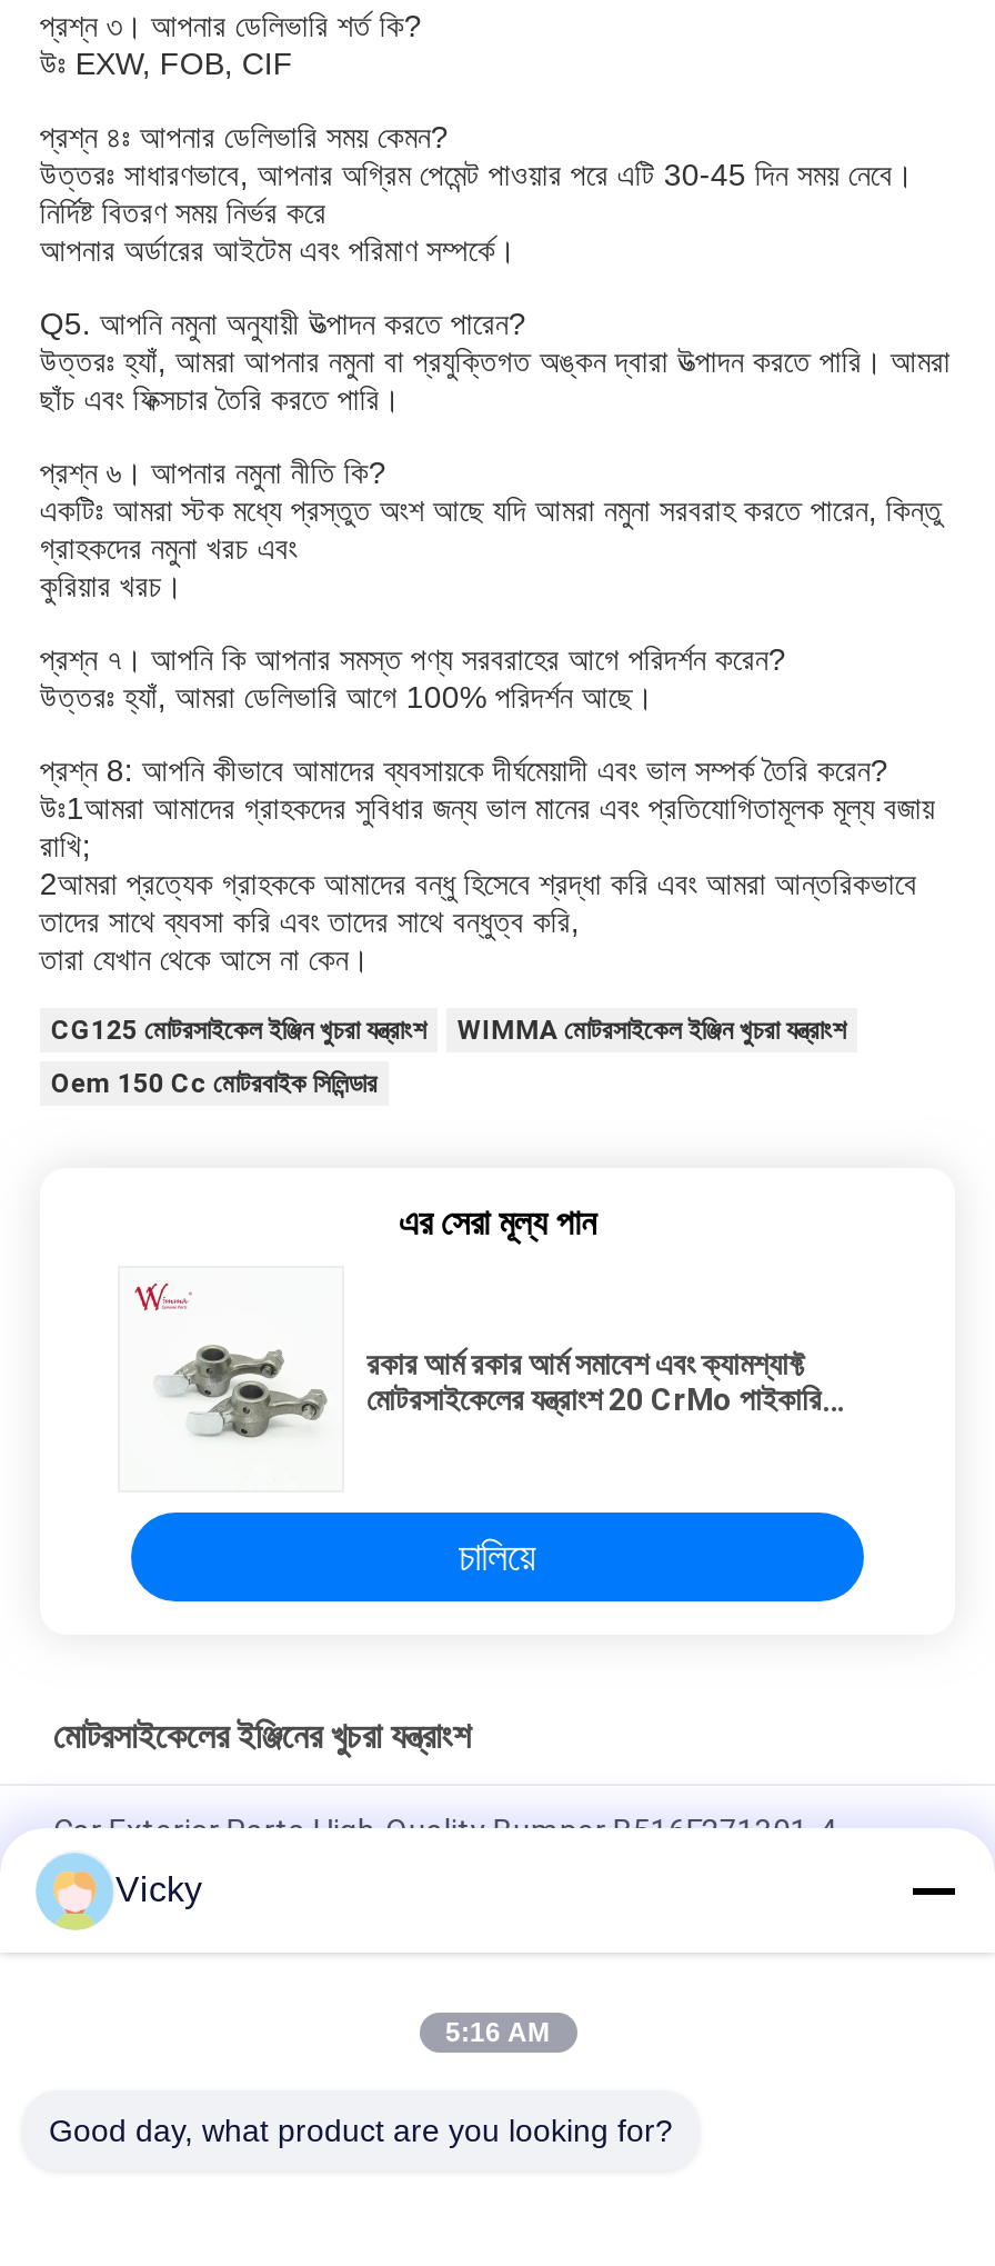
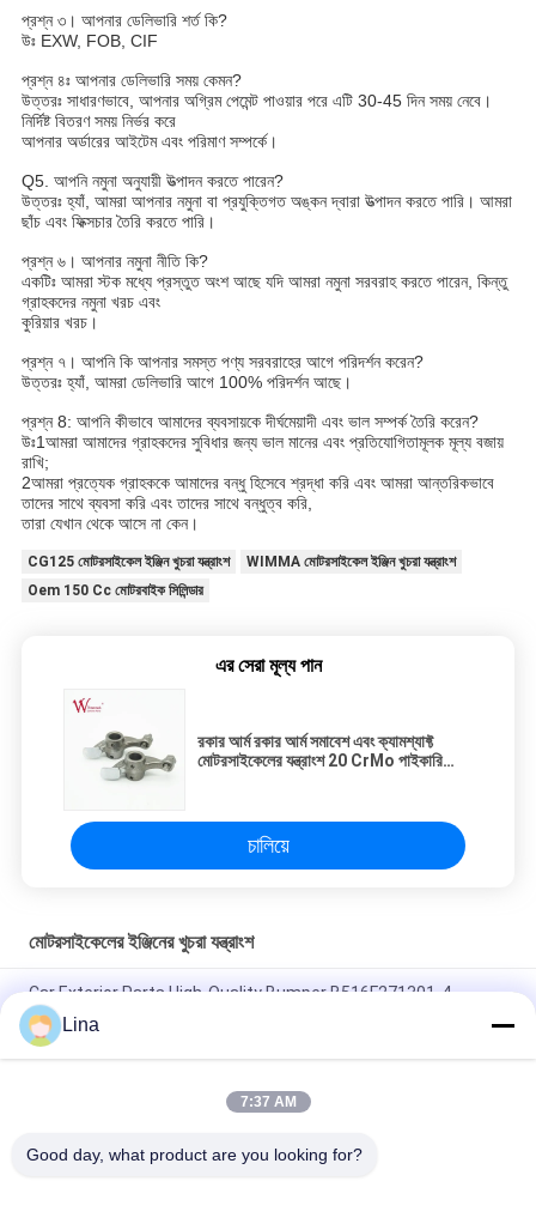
[115,1870,202,1908] Vicky -> [62,1014,99,1035] Lina
[445,2017,550,2048] 5:16 AM -> [240,1093,296,1110] 7:37 AM

